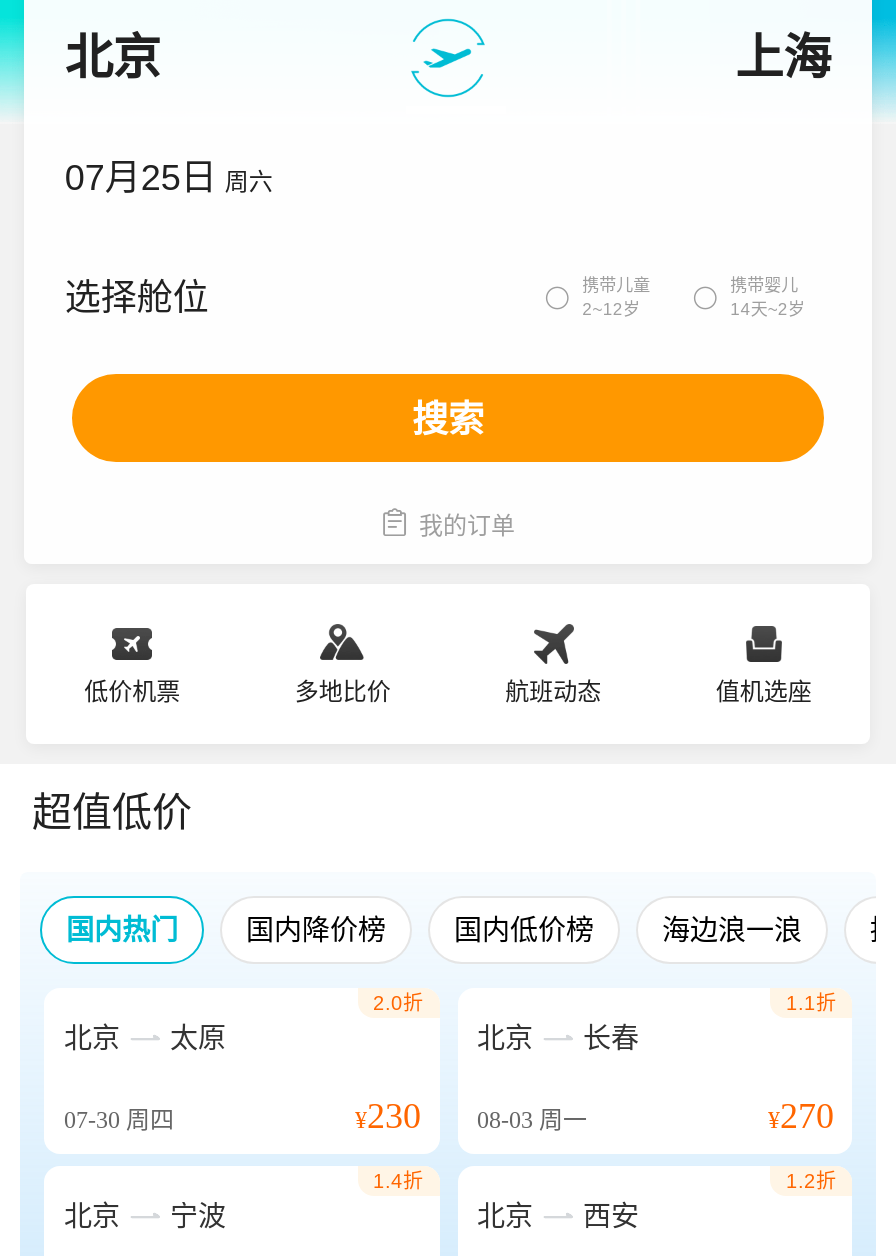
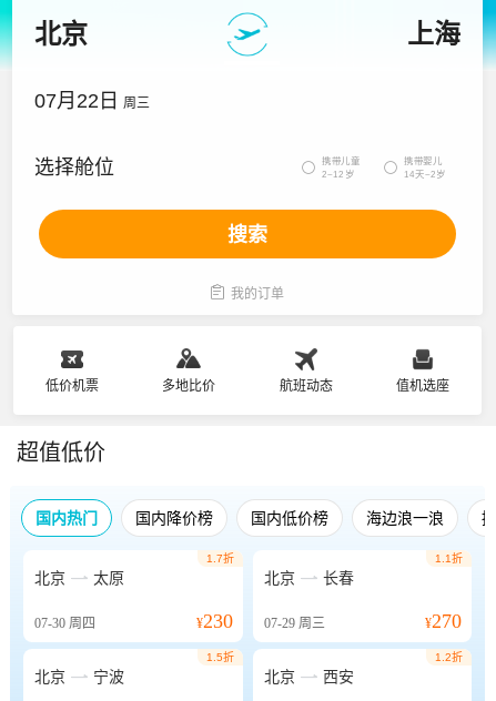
[65,158,273,198] 07月25日 周六 -> [35,90,150,112] 07月22日 周三
[373,992,423,1014] 2.0折 -> [206,552,234,565] 1.7折
[355,1096,587,1136] ¥230 08-03周一 -> [196,610,325,632] ¥230 07-29周三
[373,1170,423,1192] 1.4折 -> [206,651,234,663] 1.5折

